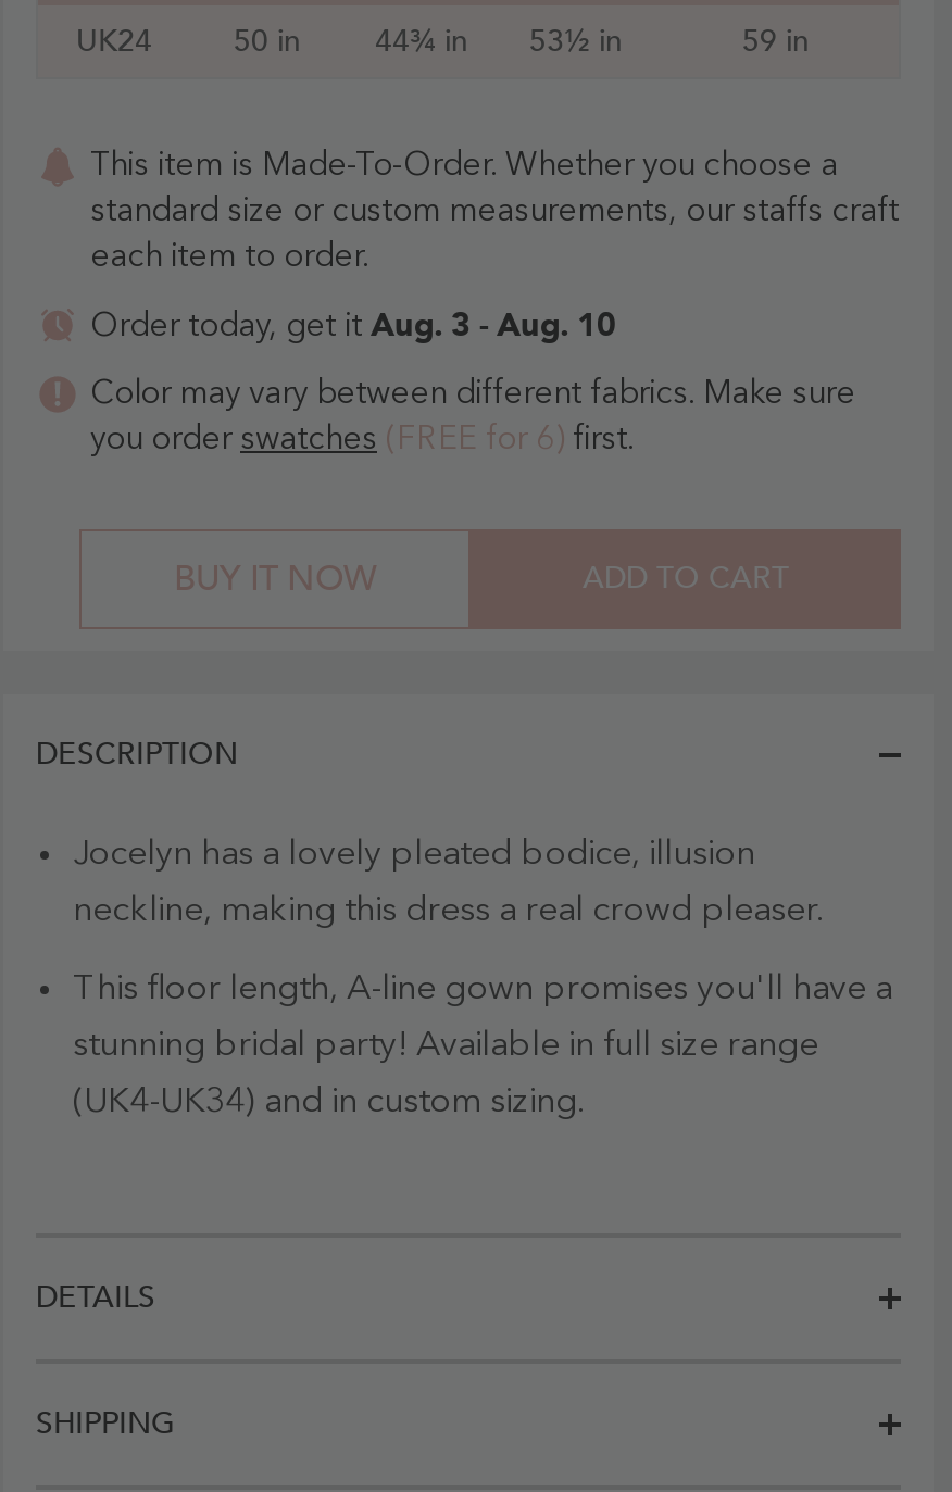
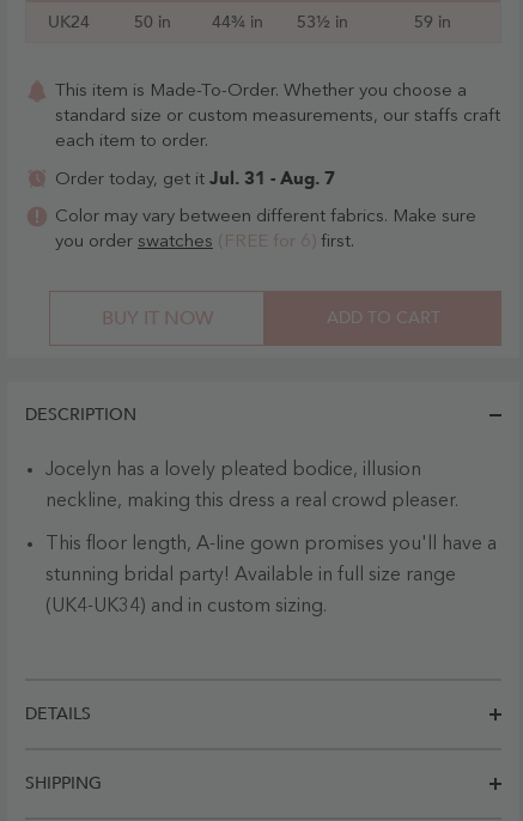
[90,303,616,346] Order today, get it Aug. 3 - Aug. 10 -> [55,166,335,190] Order today, get it Jul. 31 - Aug. 7

